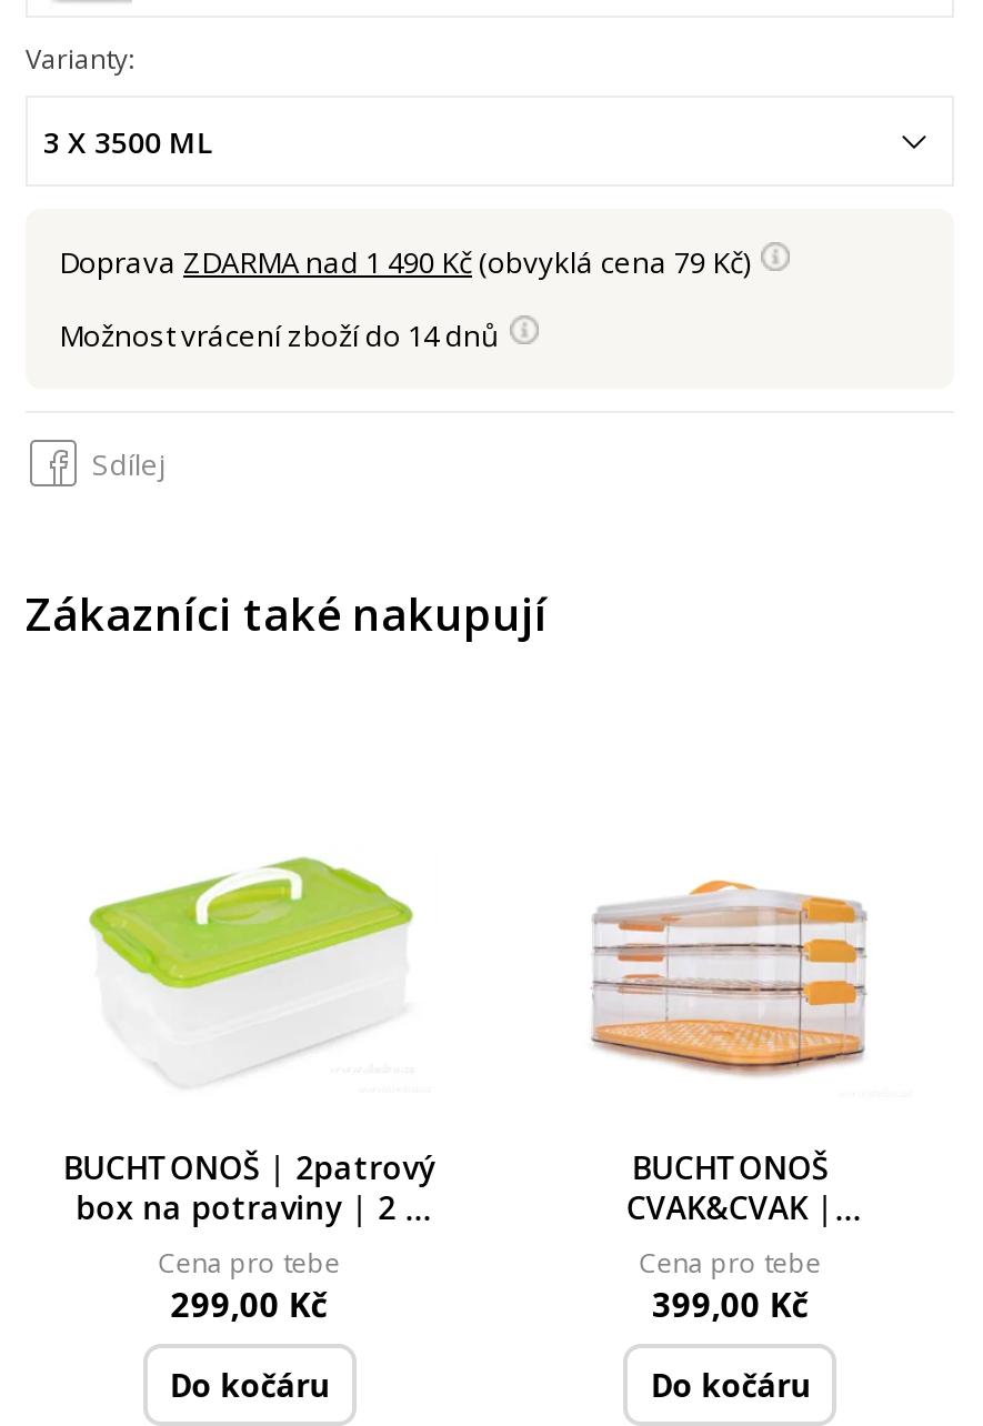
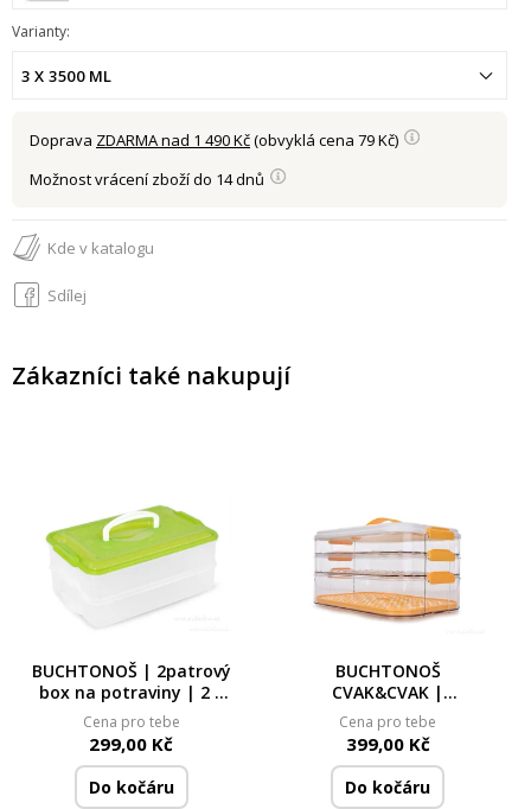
none -> [47,237,154,258] Kde v katalogu

